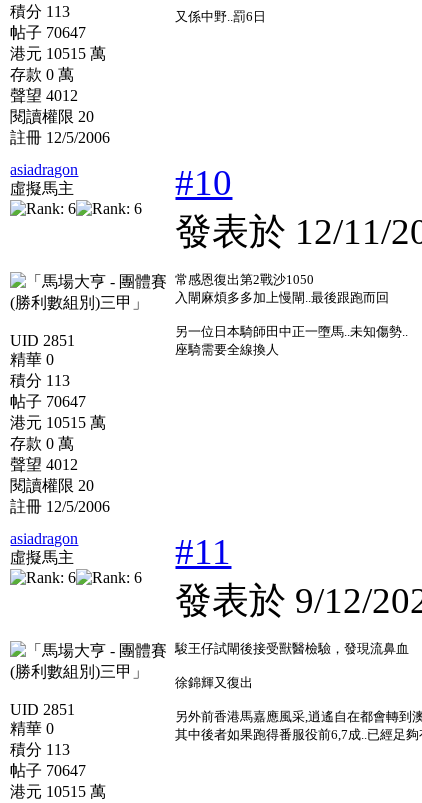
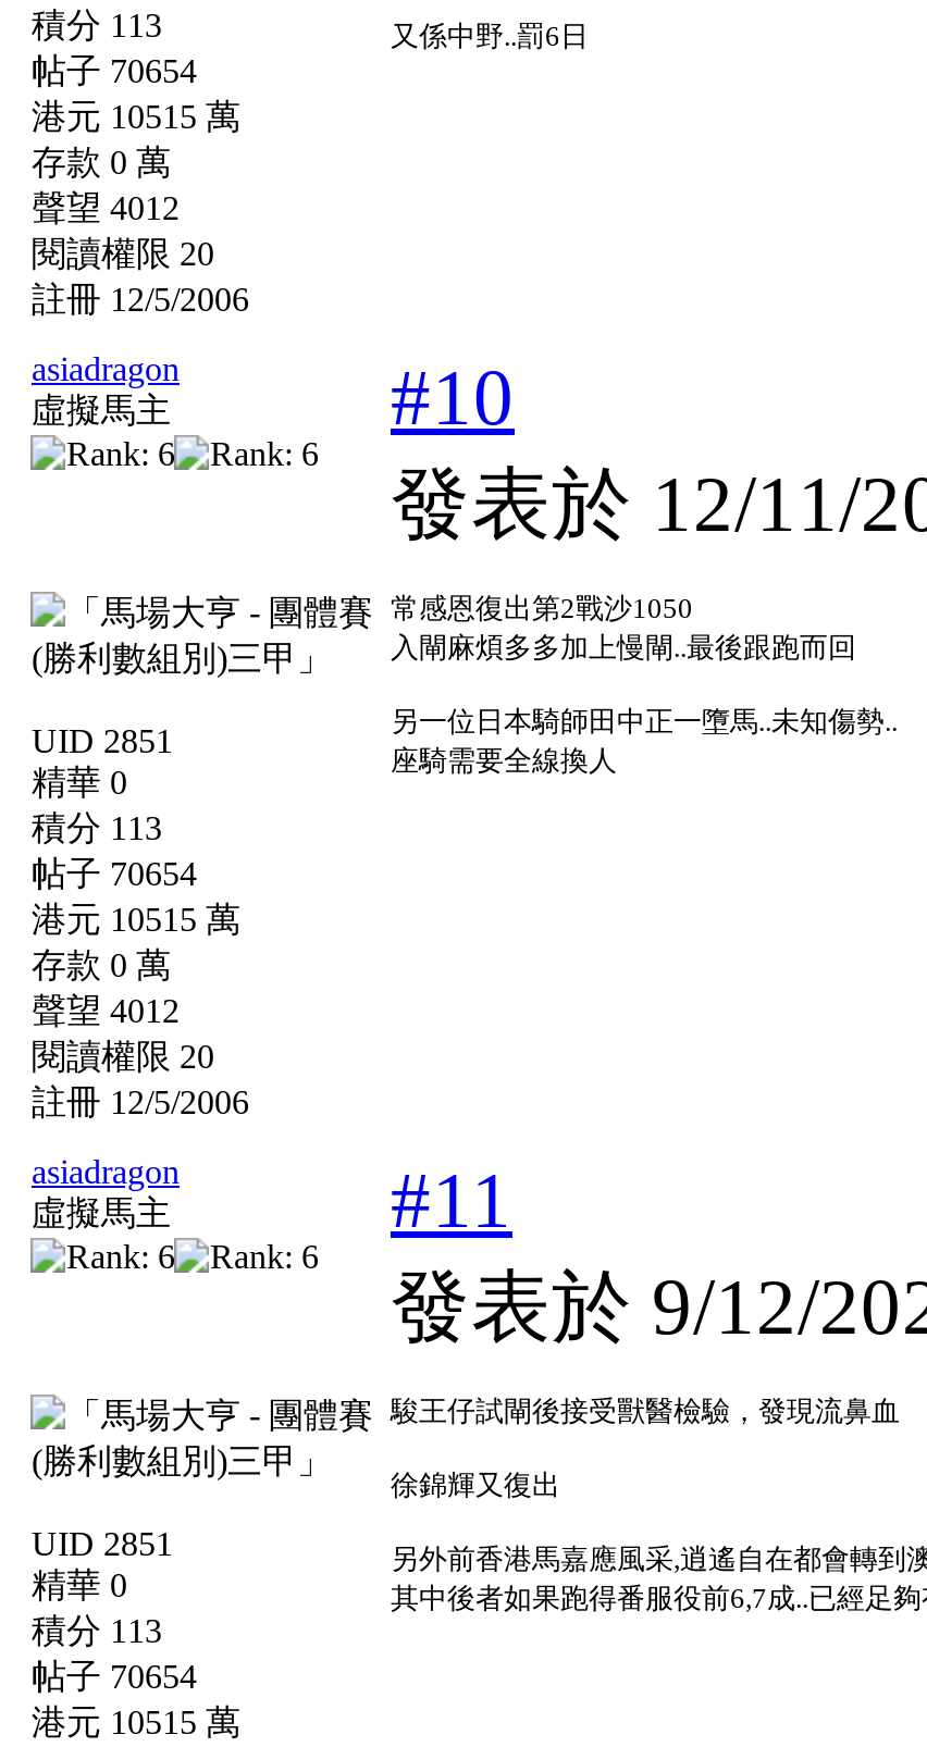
[10,24,86,41] 帖子 70647 -> [32,52,197,89] 帖子 70654
[10,393,86,410] 帖子 70647 -> [32,855,197,892] 帖子 70654
[10,762,86,779] 帖子 70647 -> [32,1658,197,1695] 帖子 70654

